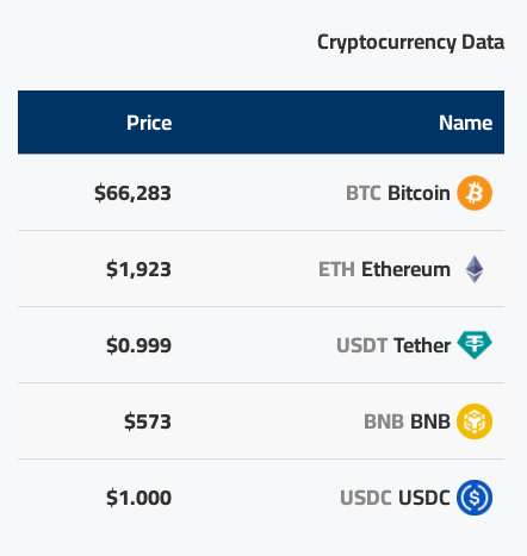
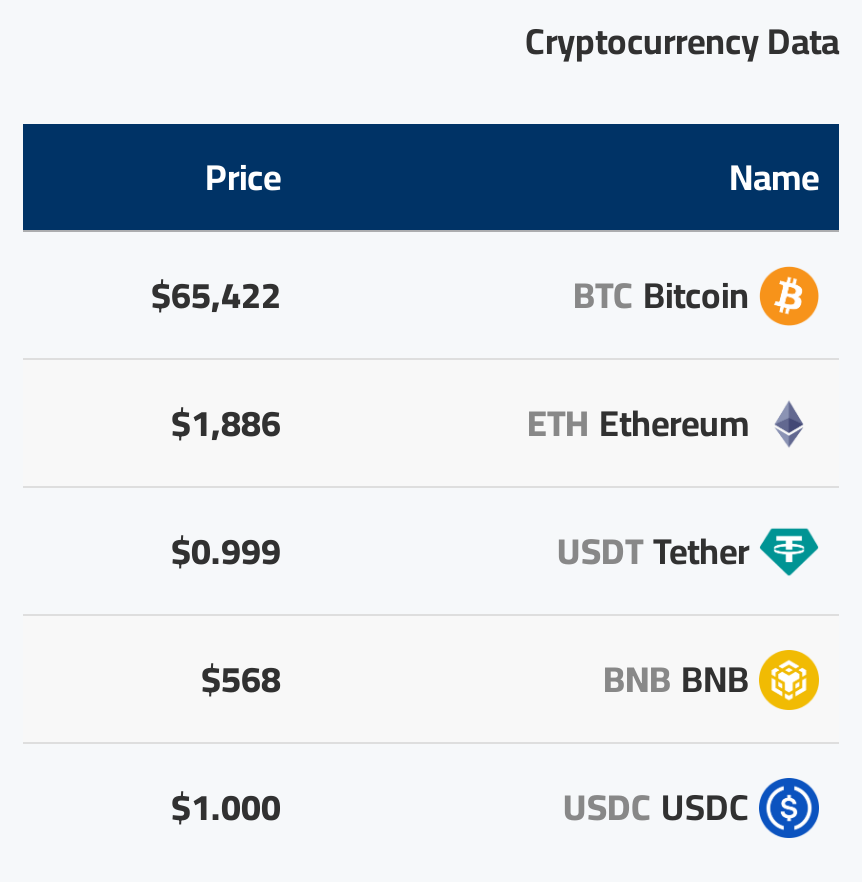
[94,173,172,213] $66,283 -> [151,263,281,329] $65,422
[106,249,172,289] $1,923 -> [171,391,281,457] $1,886
[124,402,172,441] $573 -> [201,647,281,713] $568

